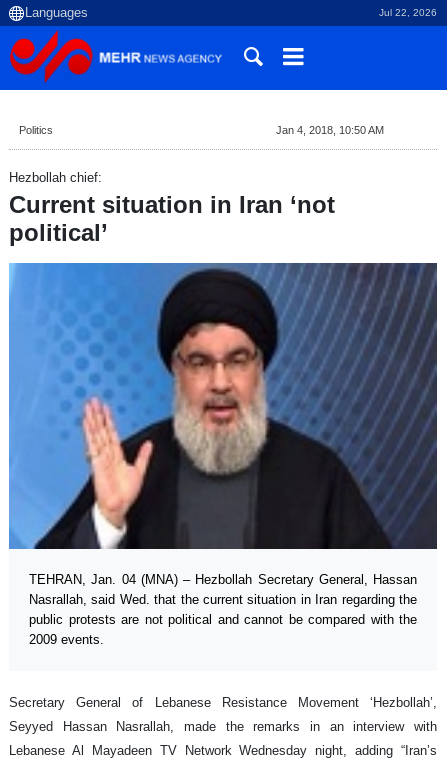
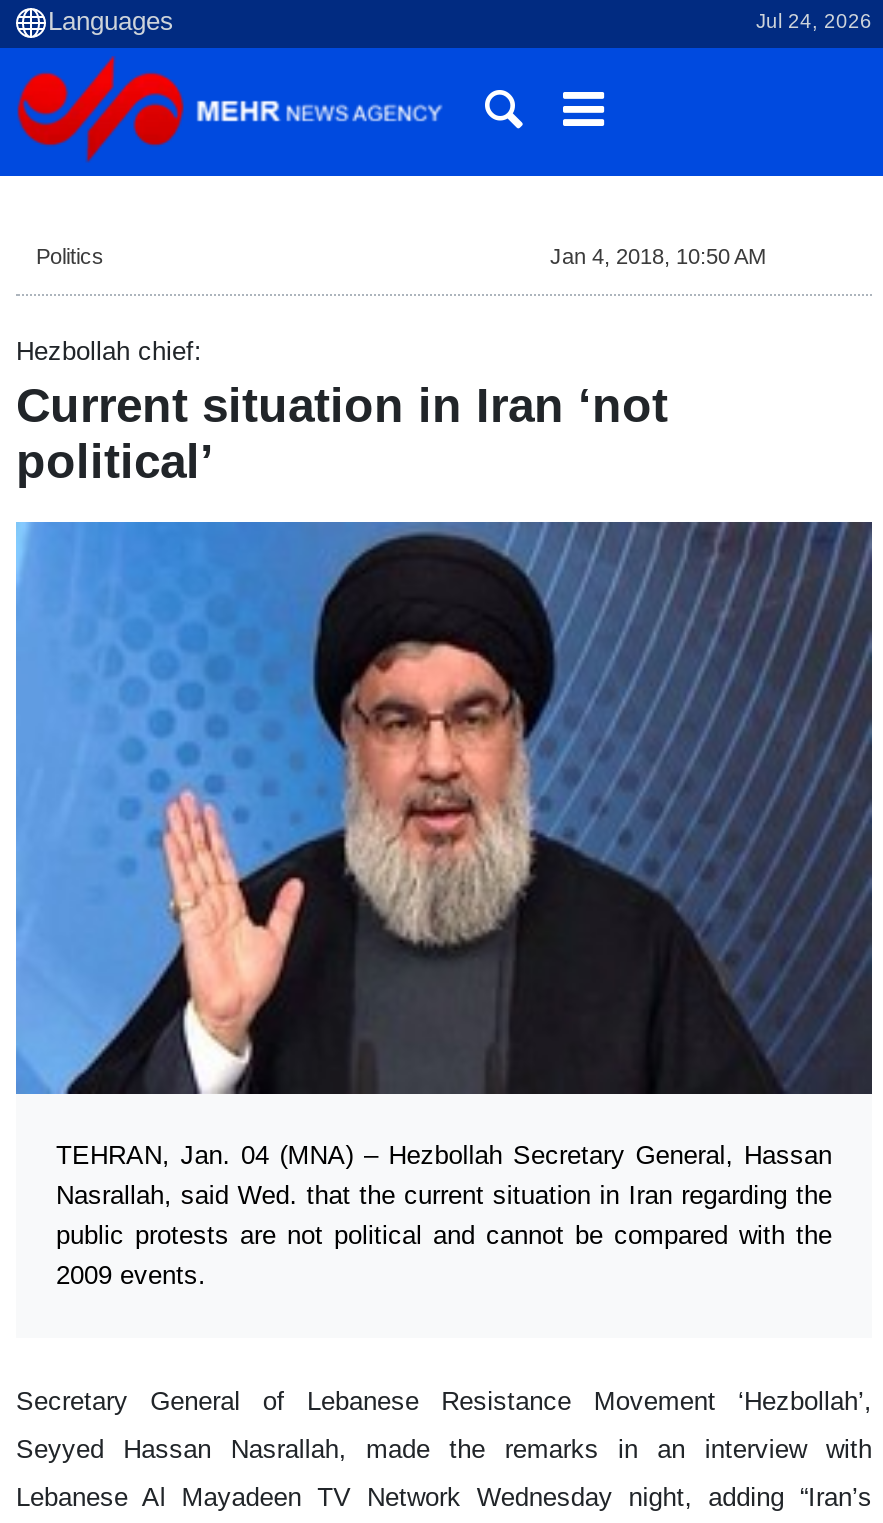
[379,7,437,18] Jul 22, 2026 -> [756,10,872,32] Jul 24, 2026

